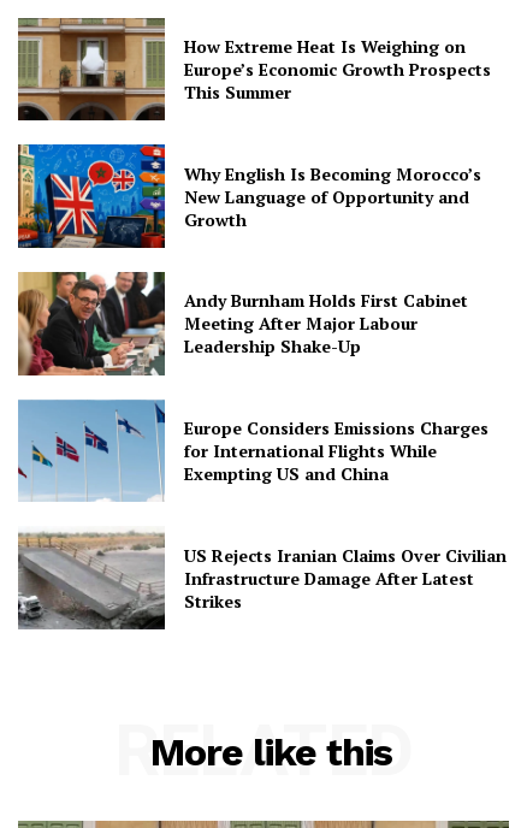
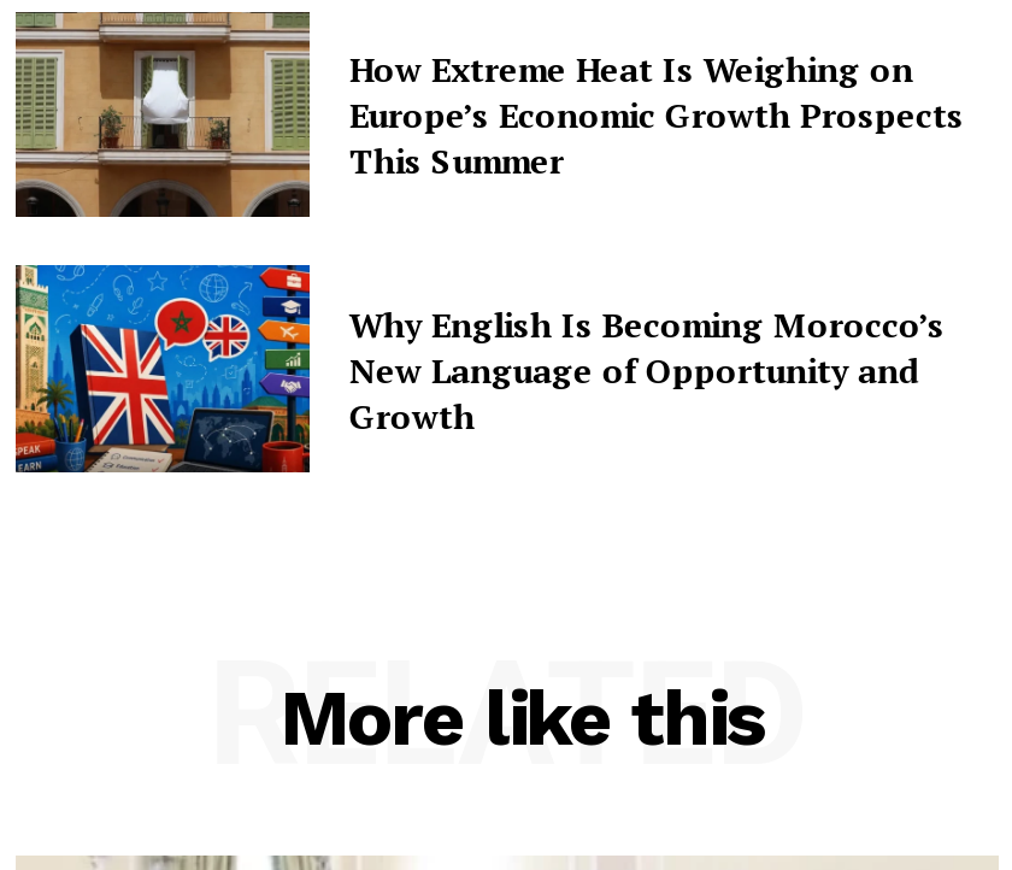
[17,271,469,377] [image] | Andy Burnham Holds First Cabinet | Meeting After Major Labour | Leadership Shake-Up -> none
[17,398,489,502] [image] | Europe Considers Emissions Charges | for International Flights While | Exempting US and China -> none
[17,526,507,629] [image] | US Rejects Iranian Claims Over Civilian | Infrastructure Damage After Latest | Strikes -> none

